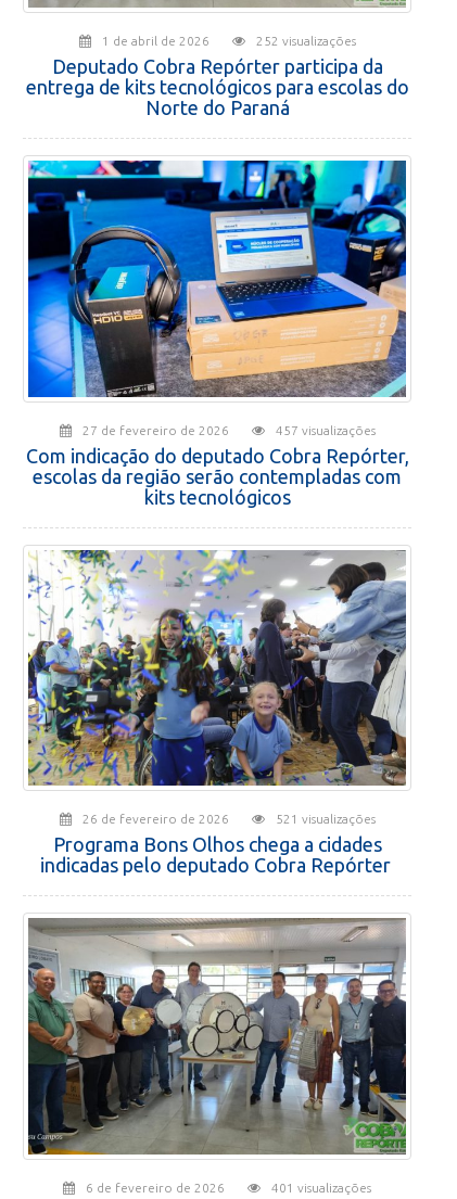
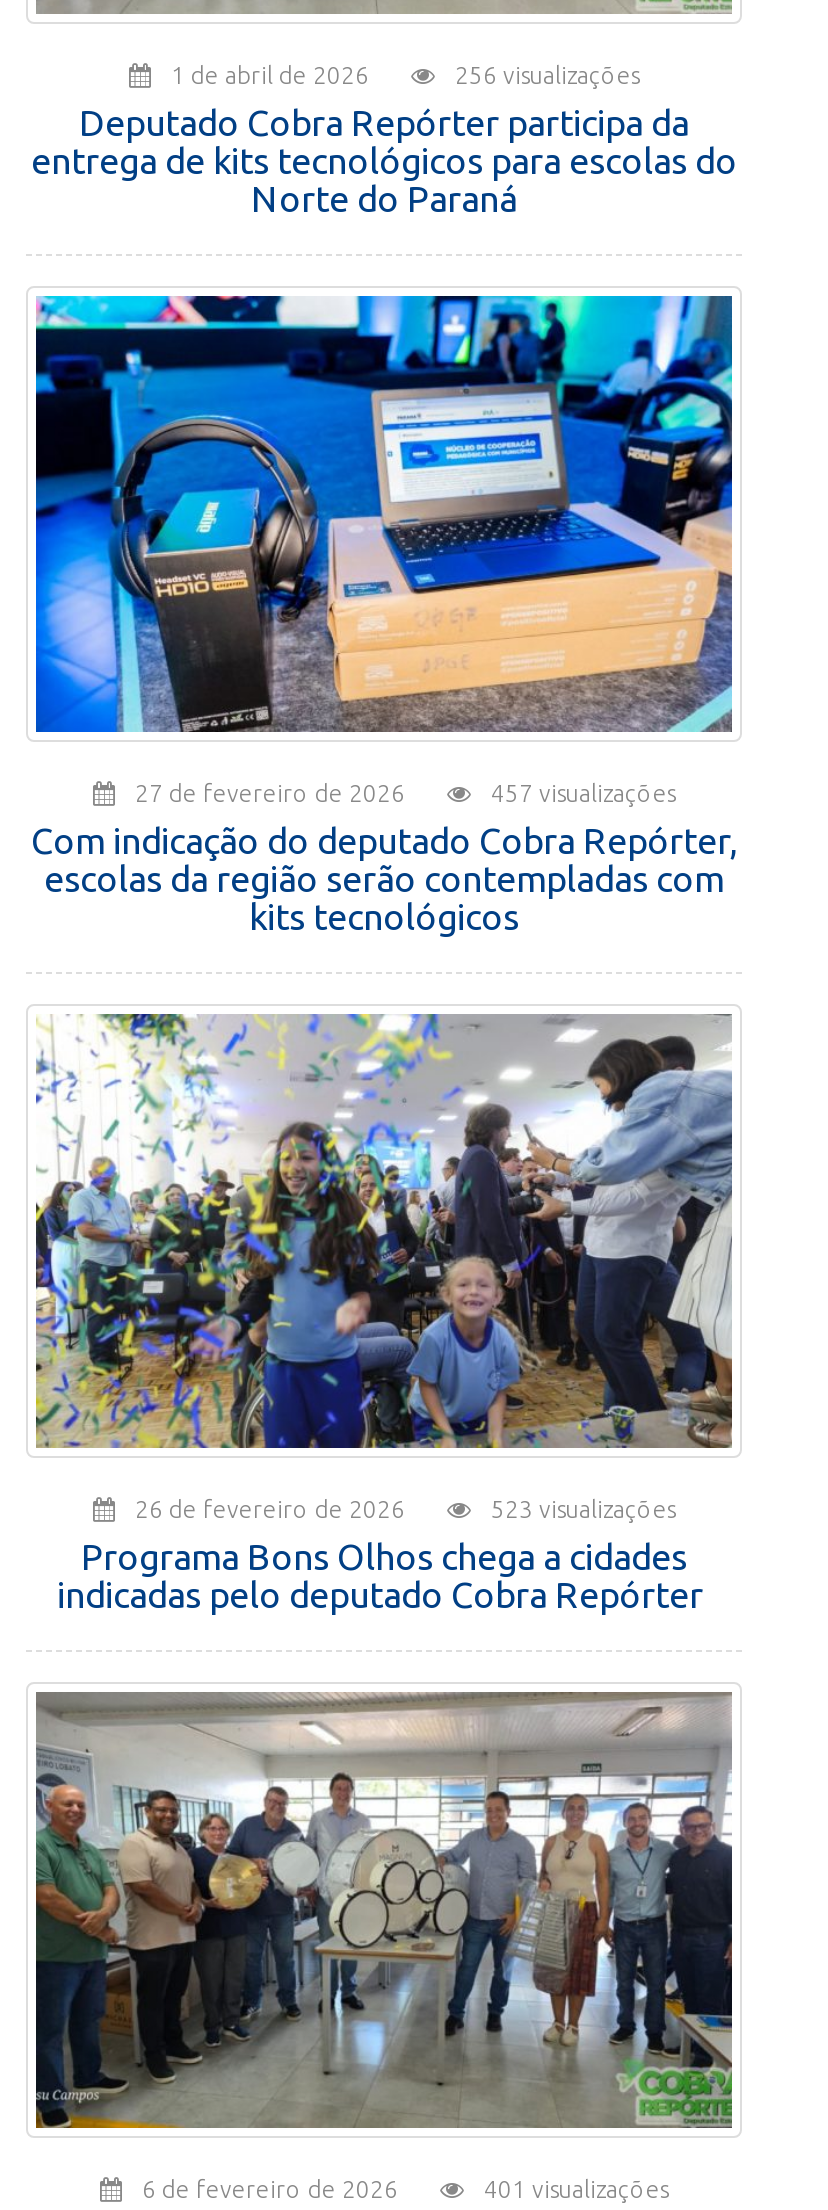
[256,34,356,48] 252 visualizações -> [455,62,639,88] 256 visualizações
[275,812,375,826] 521 visualizações -> [491,1496,675,1522] 523 visualizações

